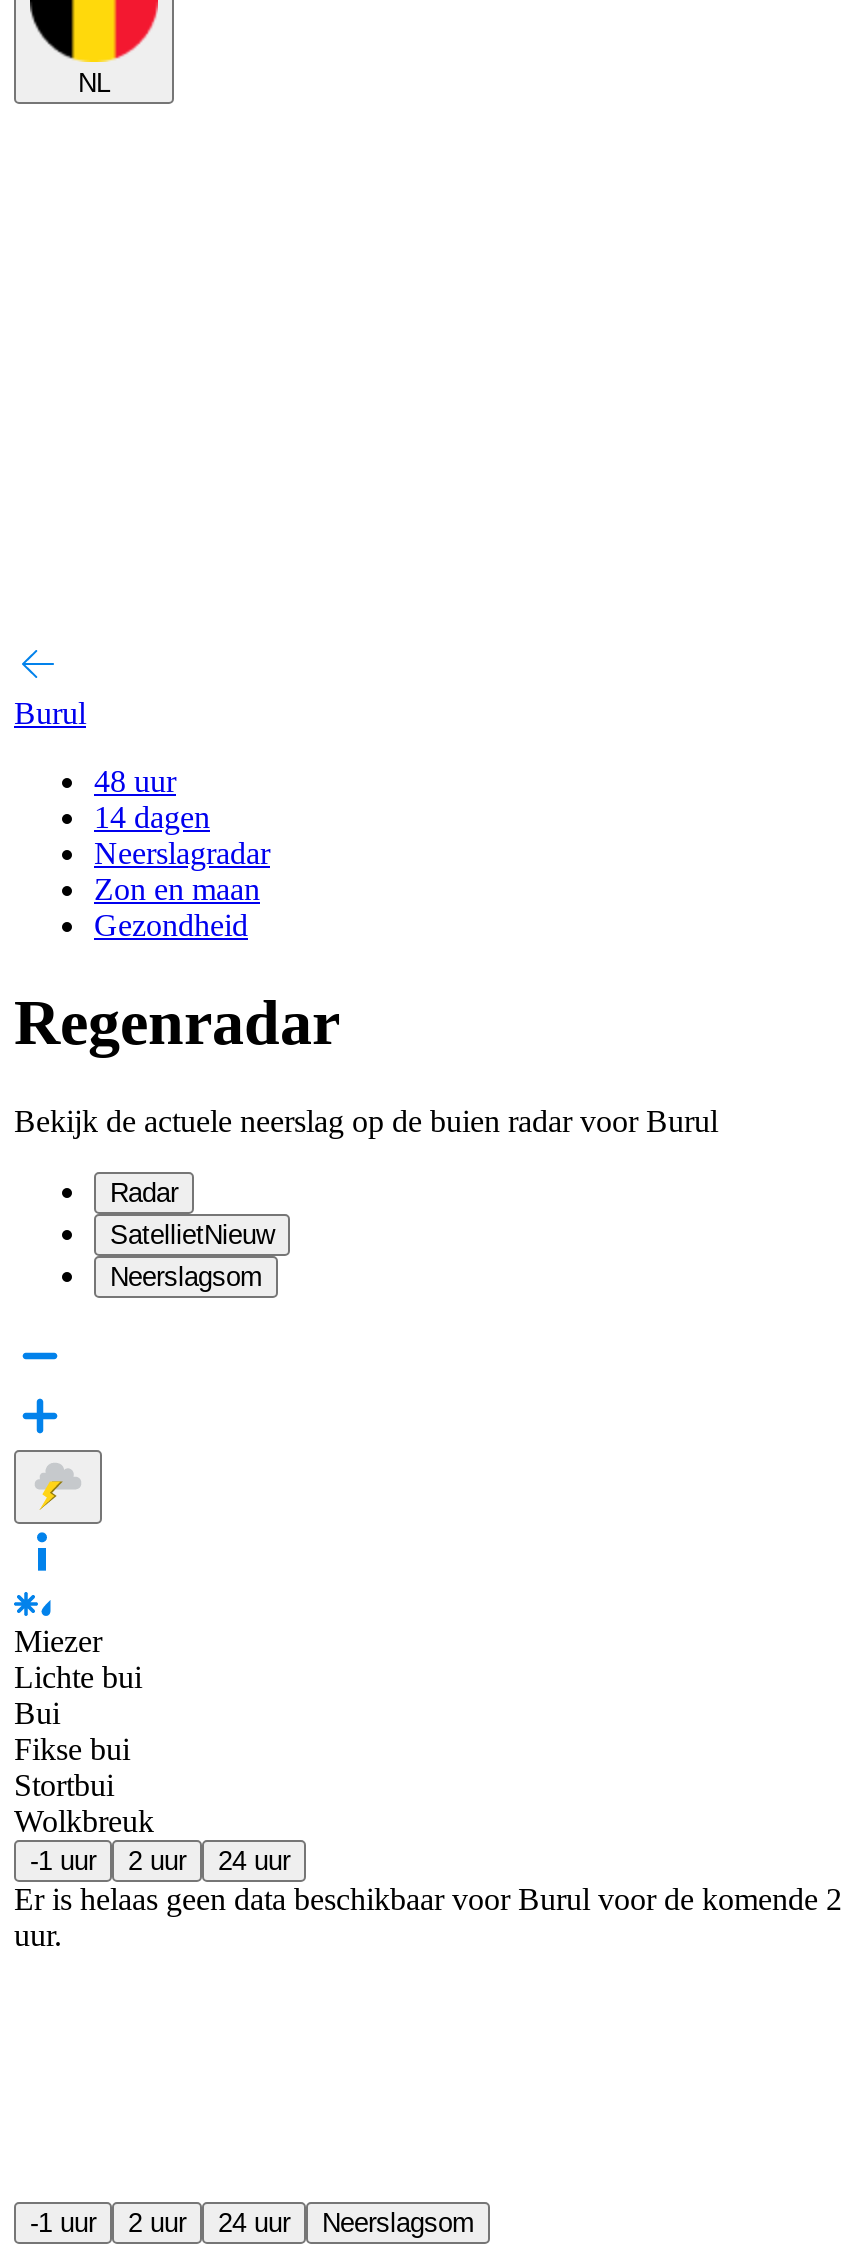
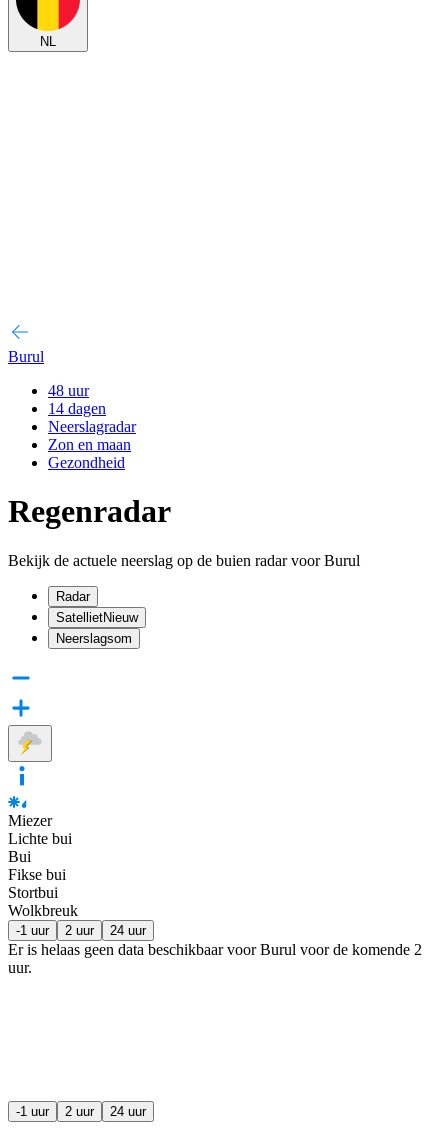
[322,2208,474,2238] Neerslagsom -> none

